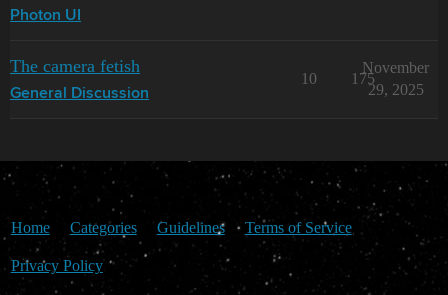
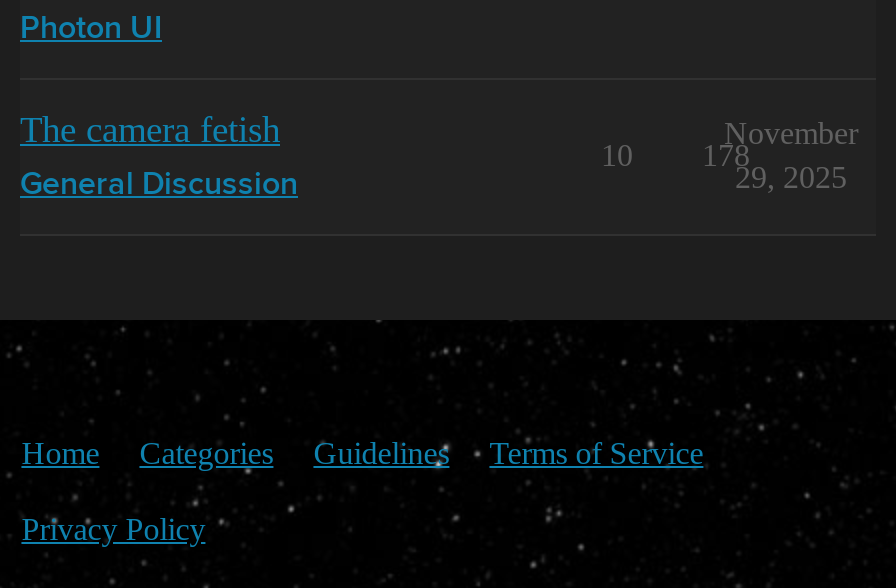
[351,70,375,87] 175 -> [702,138,750,172] 178

